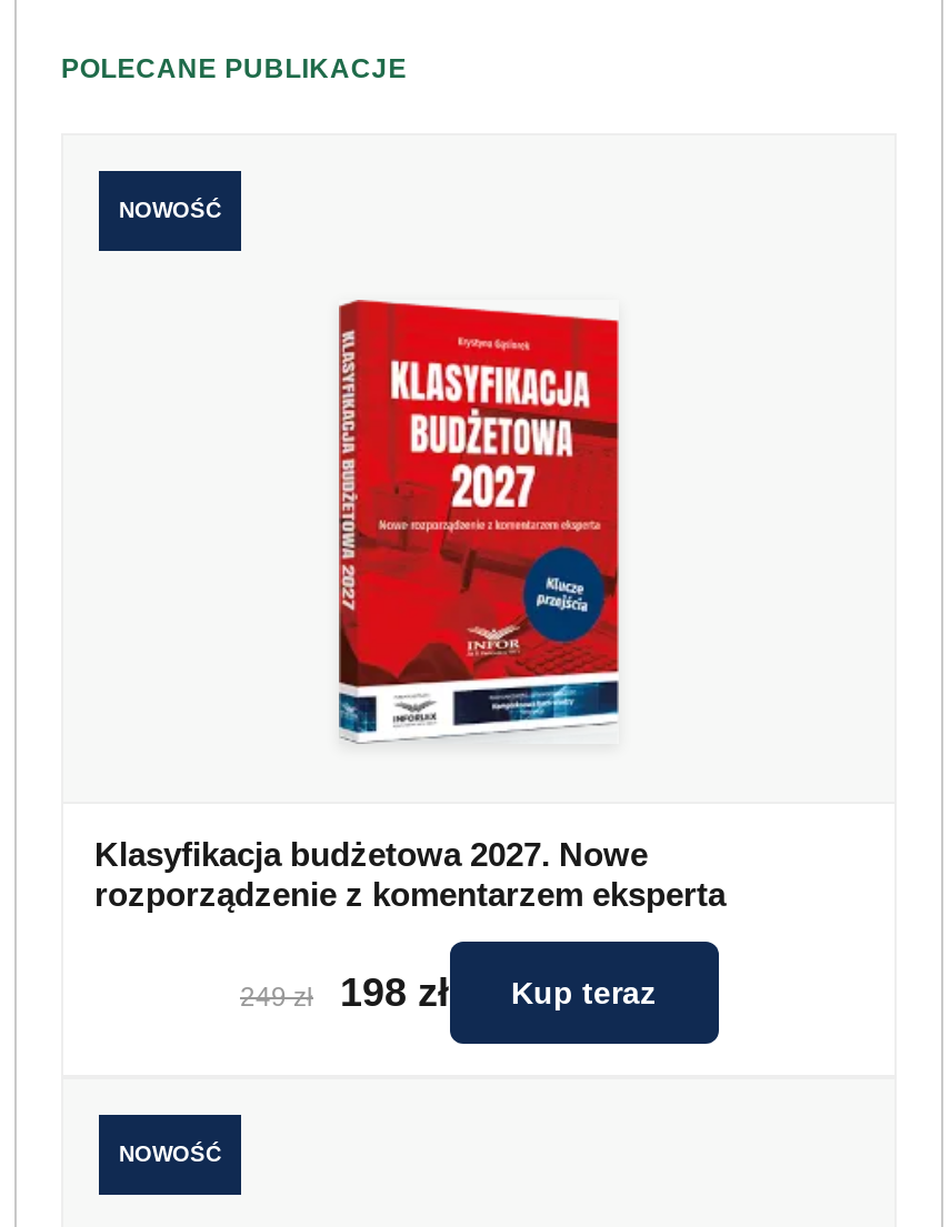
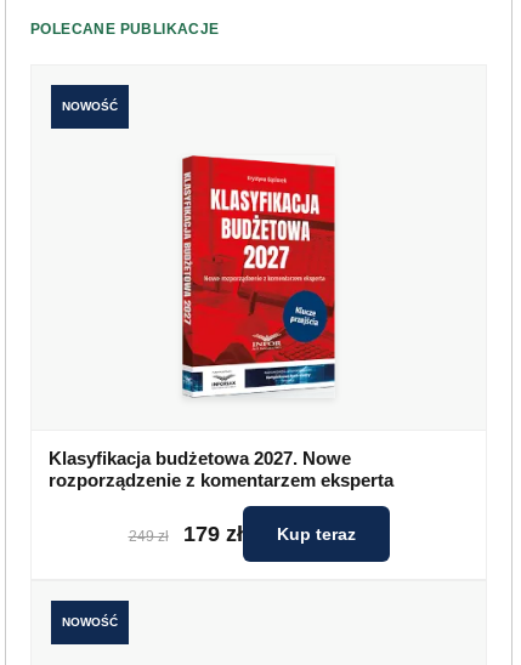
[340,970,449,1014] 198 zł -> [183,521,242,546] 179 zł

